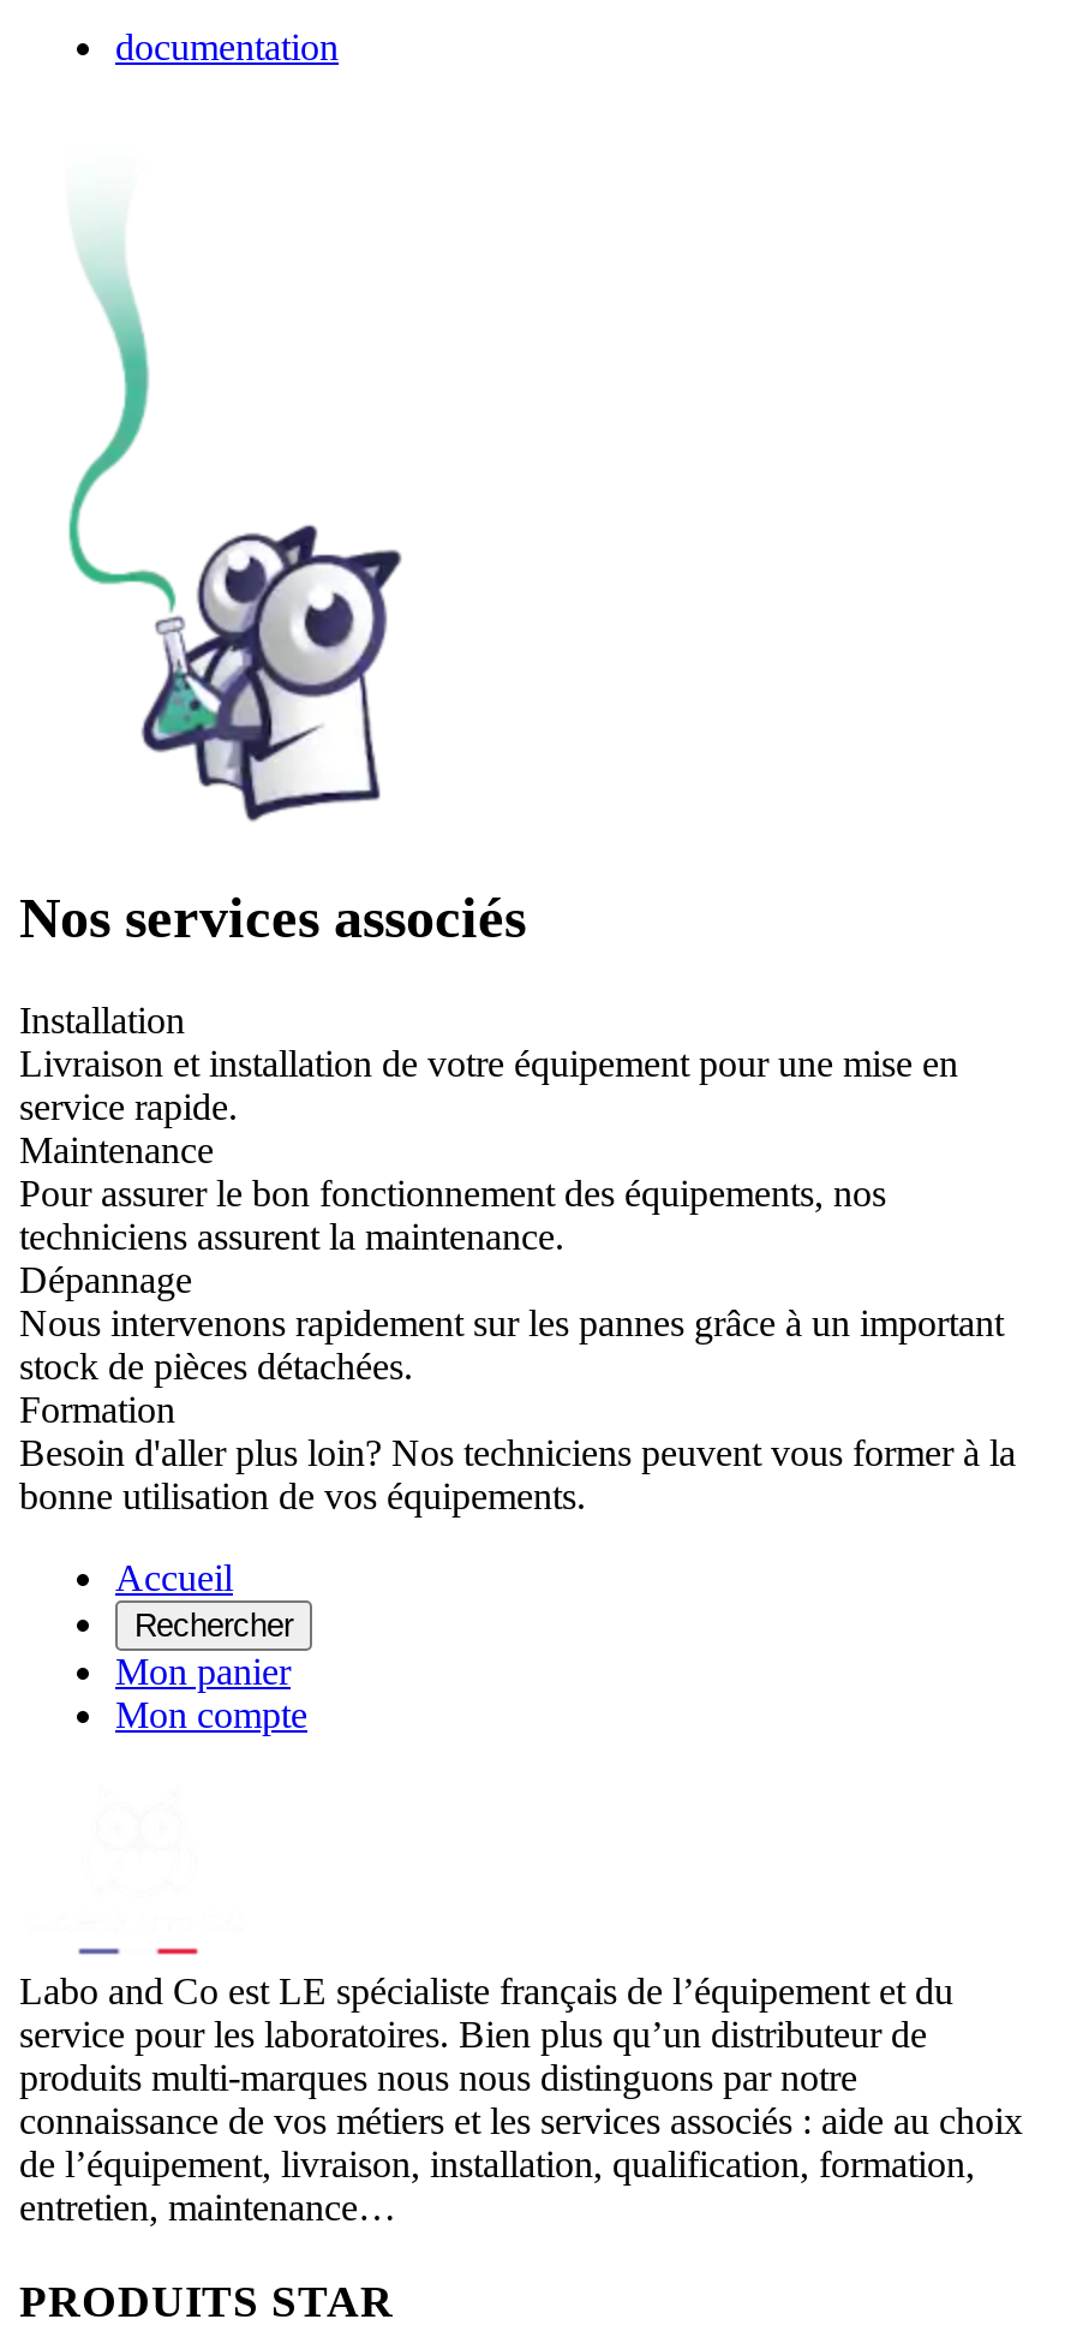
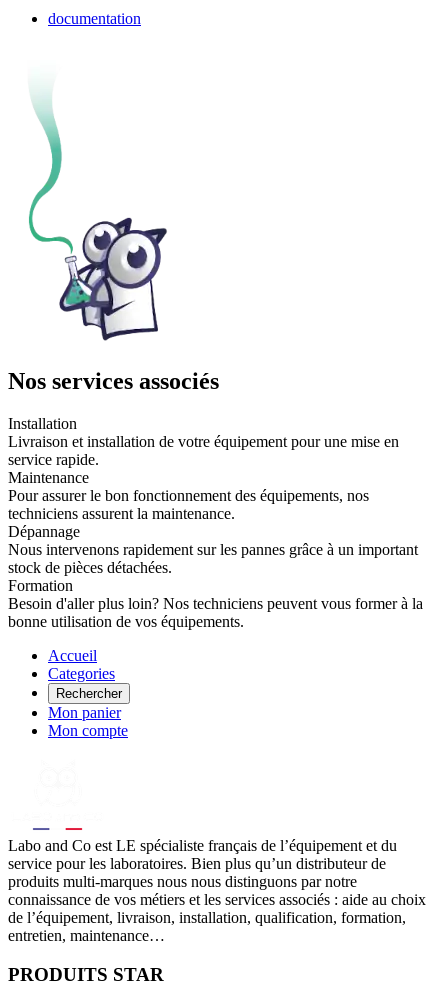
none -> [48,665,115,682] Categories

